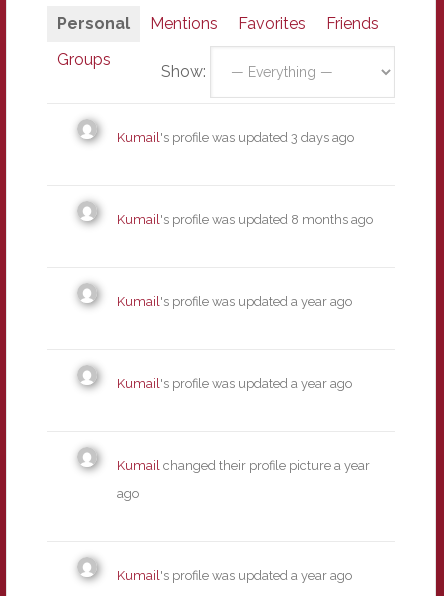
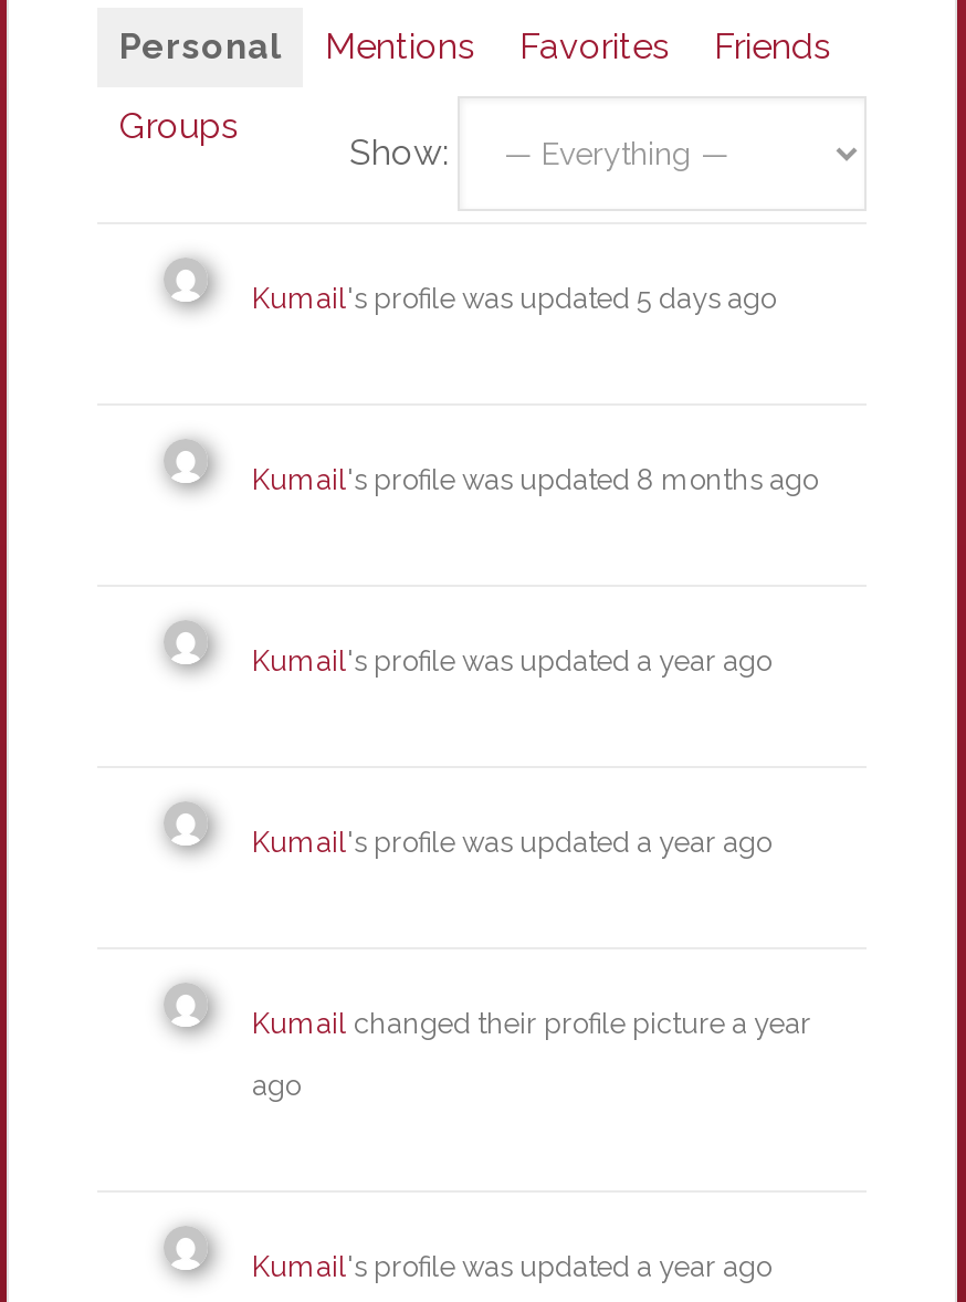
[117,130,354,145] Kumail's profile was updated 3 days ago -> [252,282,776,315] Kumail's profile was updated 5 days ago

